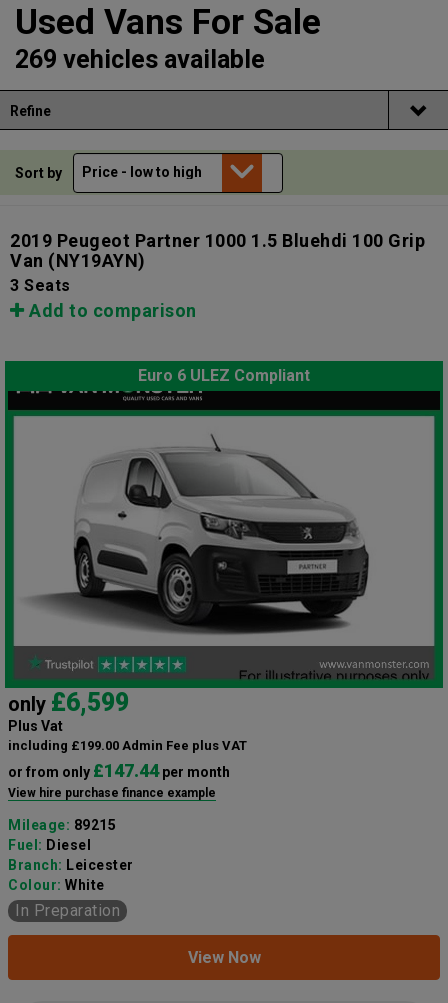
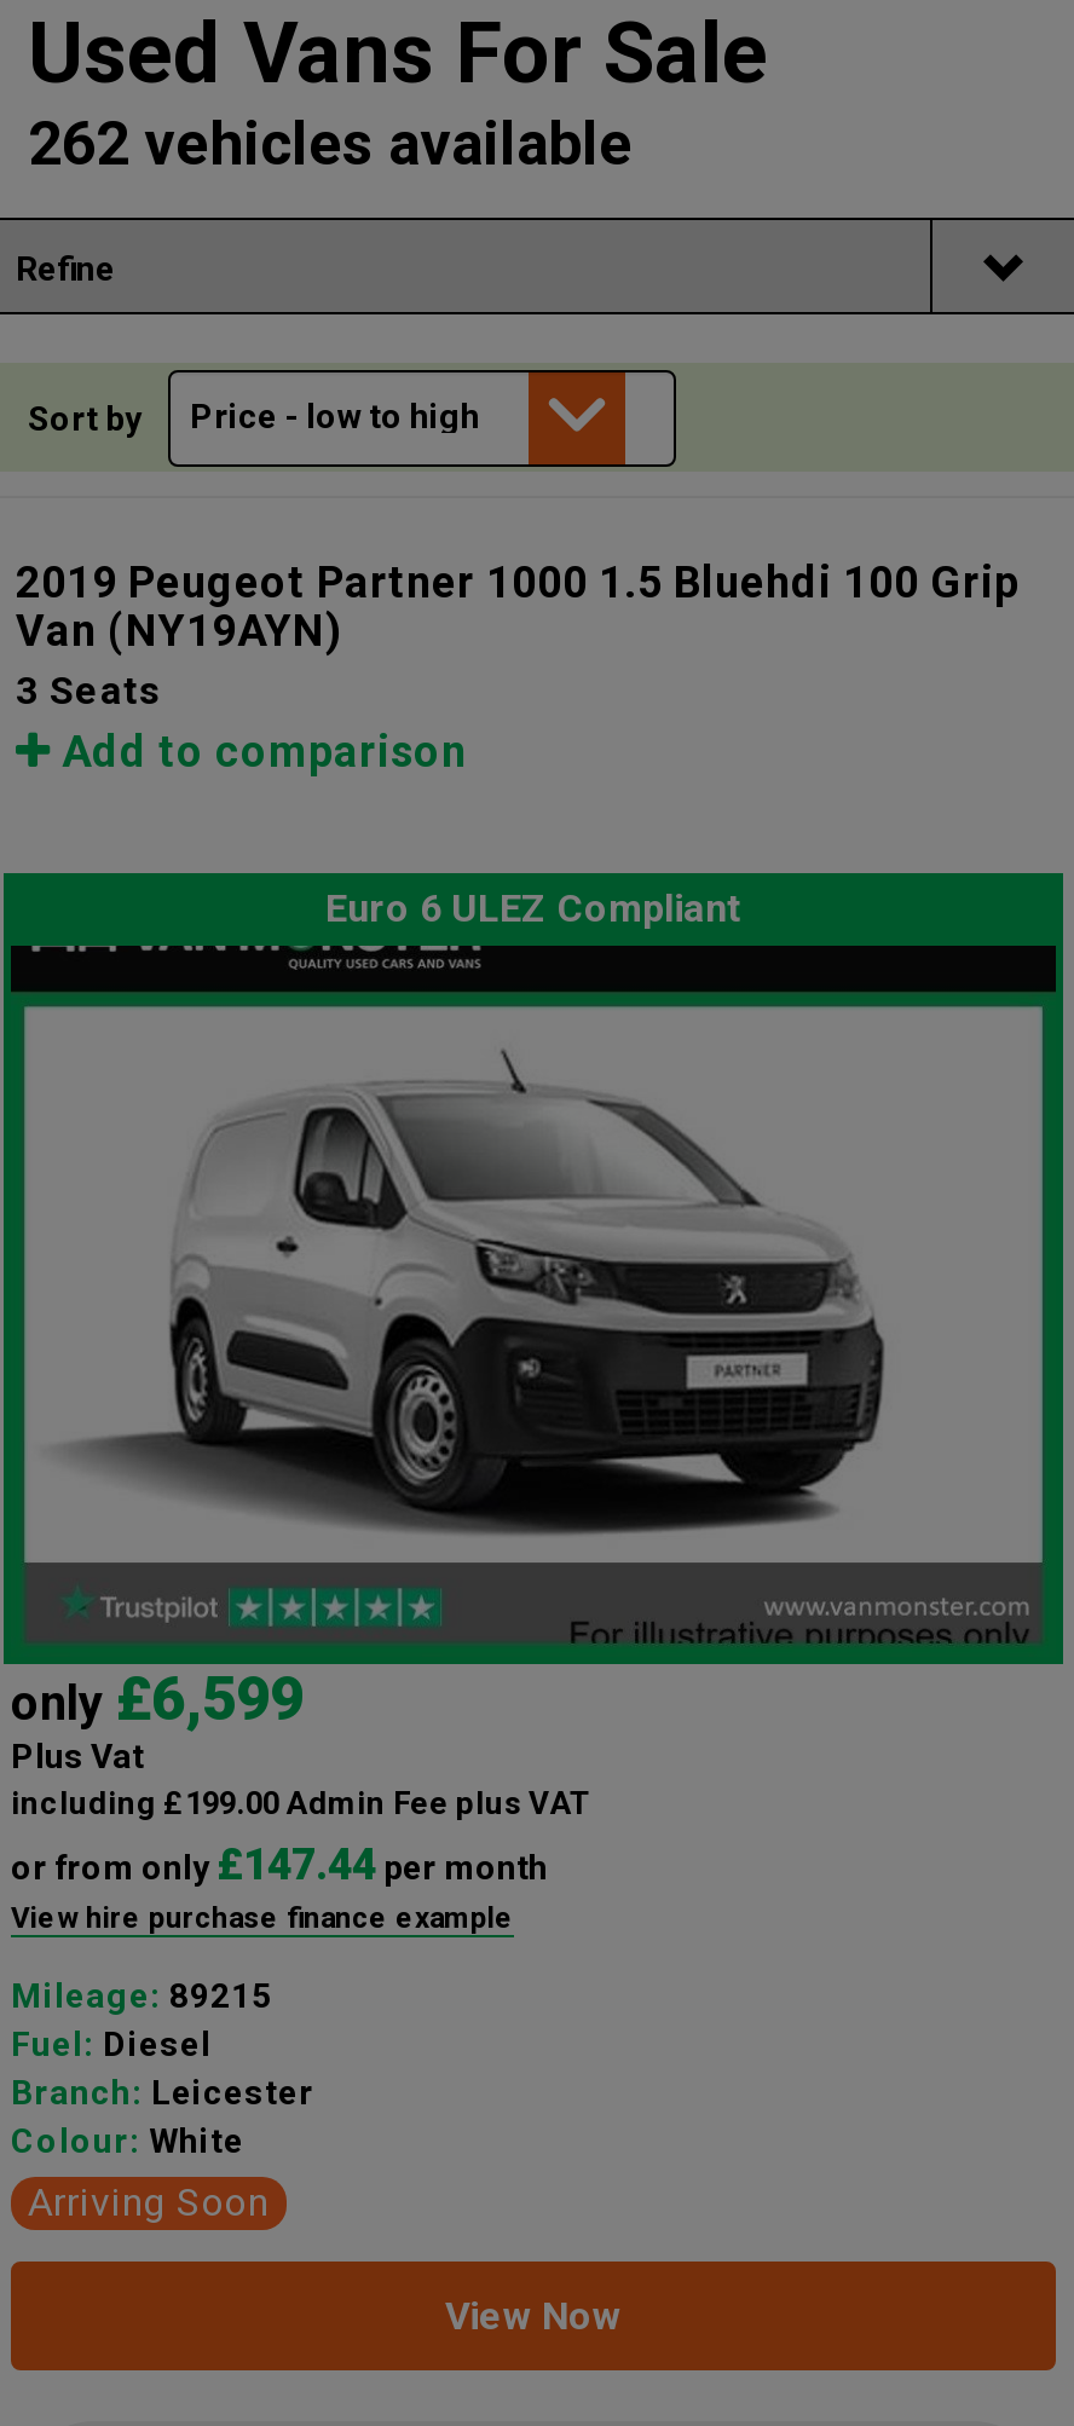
[15,45,265,74] 269 vehicles available -> [28,109,633,179] 262 vehicles available
[15,901,120,920] In Preparation -> [28,2179,268,2225] Arriving Soon

